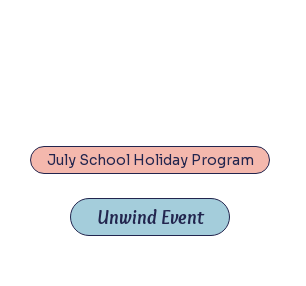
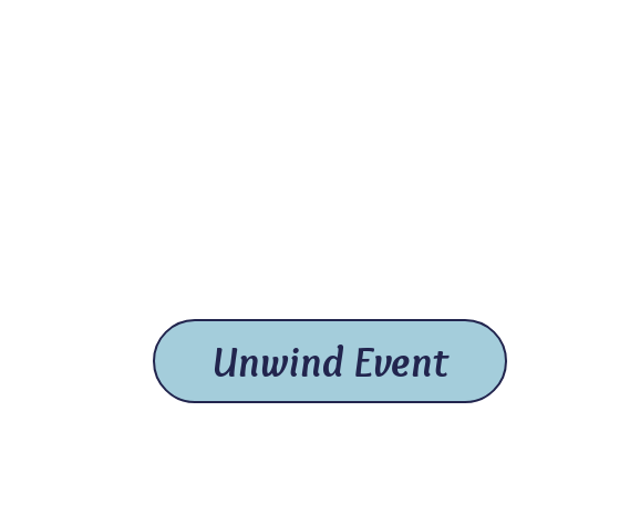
[46,151,253,169] July School Holiday Program -> none

